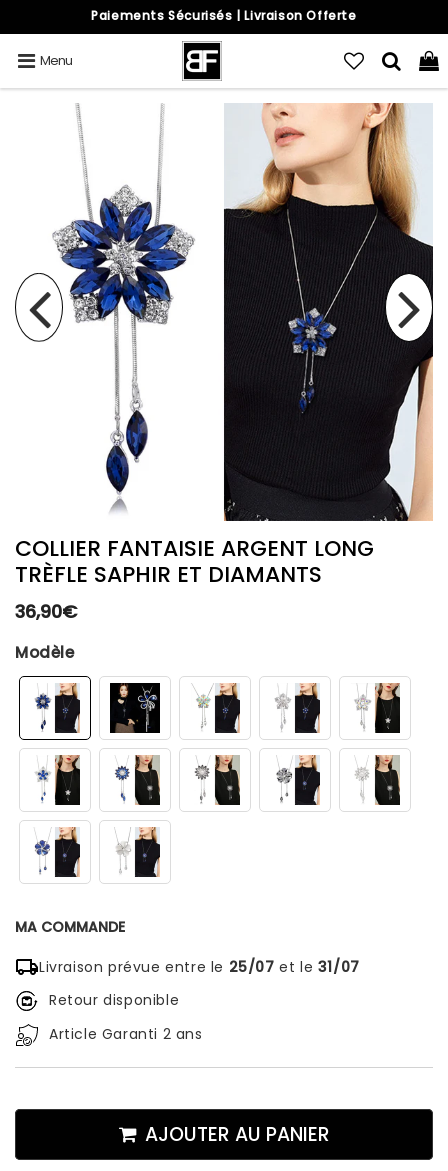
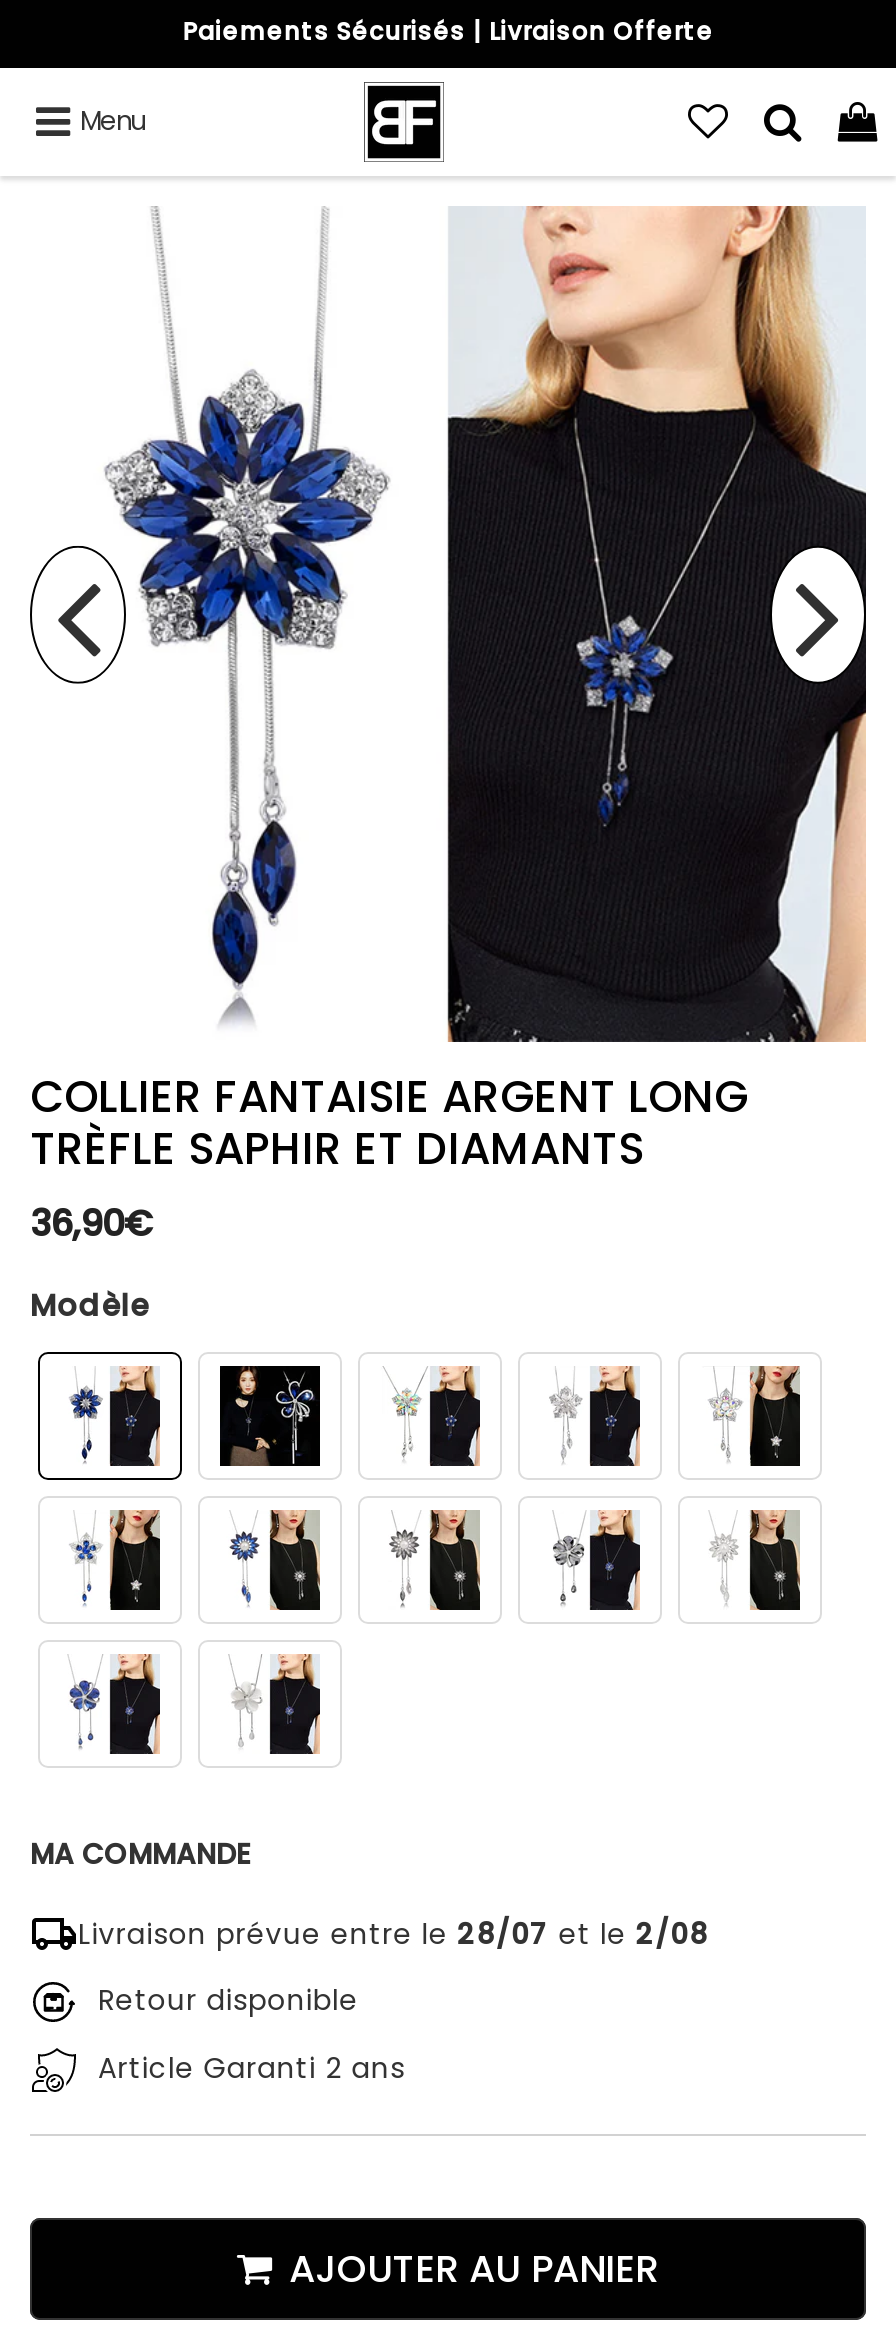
[39,957,360,977] Livraison prévue entre le 25/07 et le 31/07 -> [78,1914,708,1954] Livraison prévue entre le 28/07 et le 2/08

